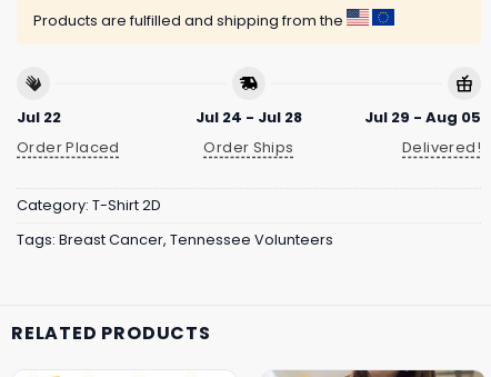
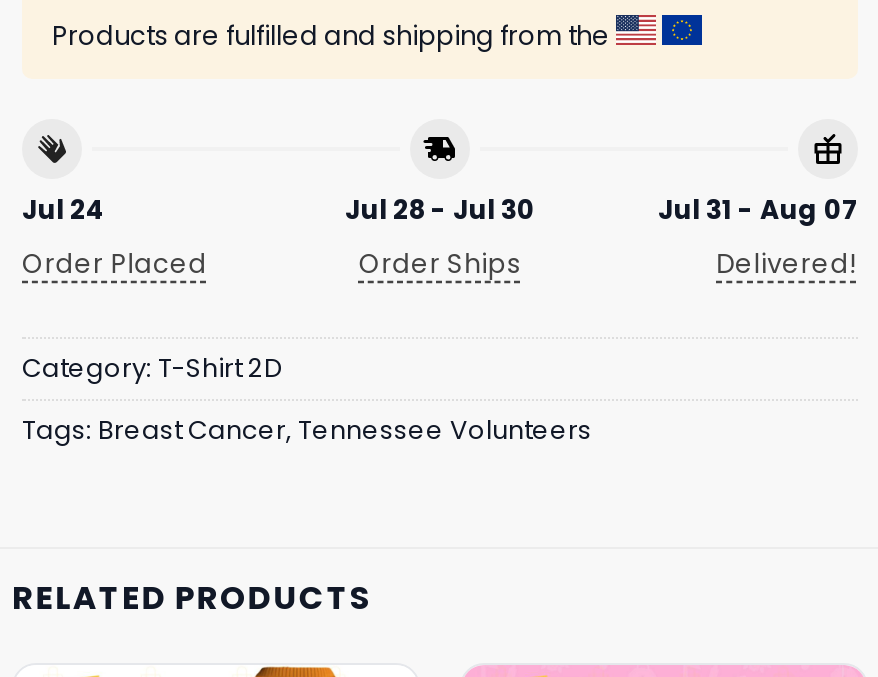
[17,107,61,128] Jul 22 -> [22,191,106,229] Jul 24
[196,107,302,128] Jul 24 - Jul 28 -> [345,191,535,229] Jul 28 - Jul 30
[364,107,481,128] Jul 29 - Aug 05 -> [658,191,858,229] Jul 31 - Aug 07

